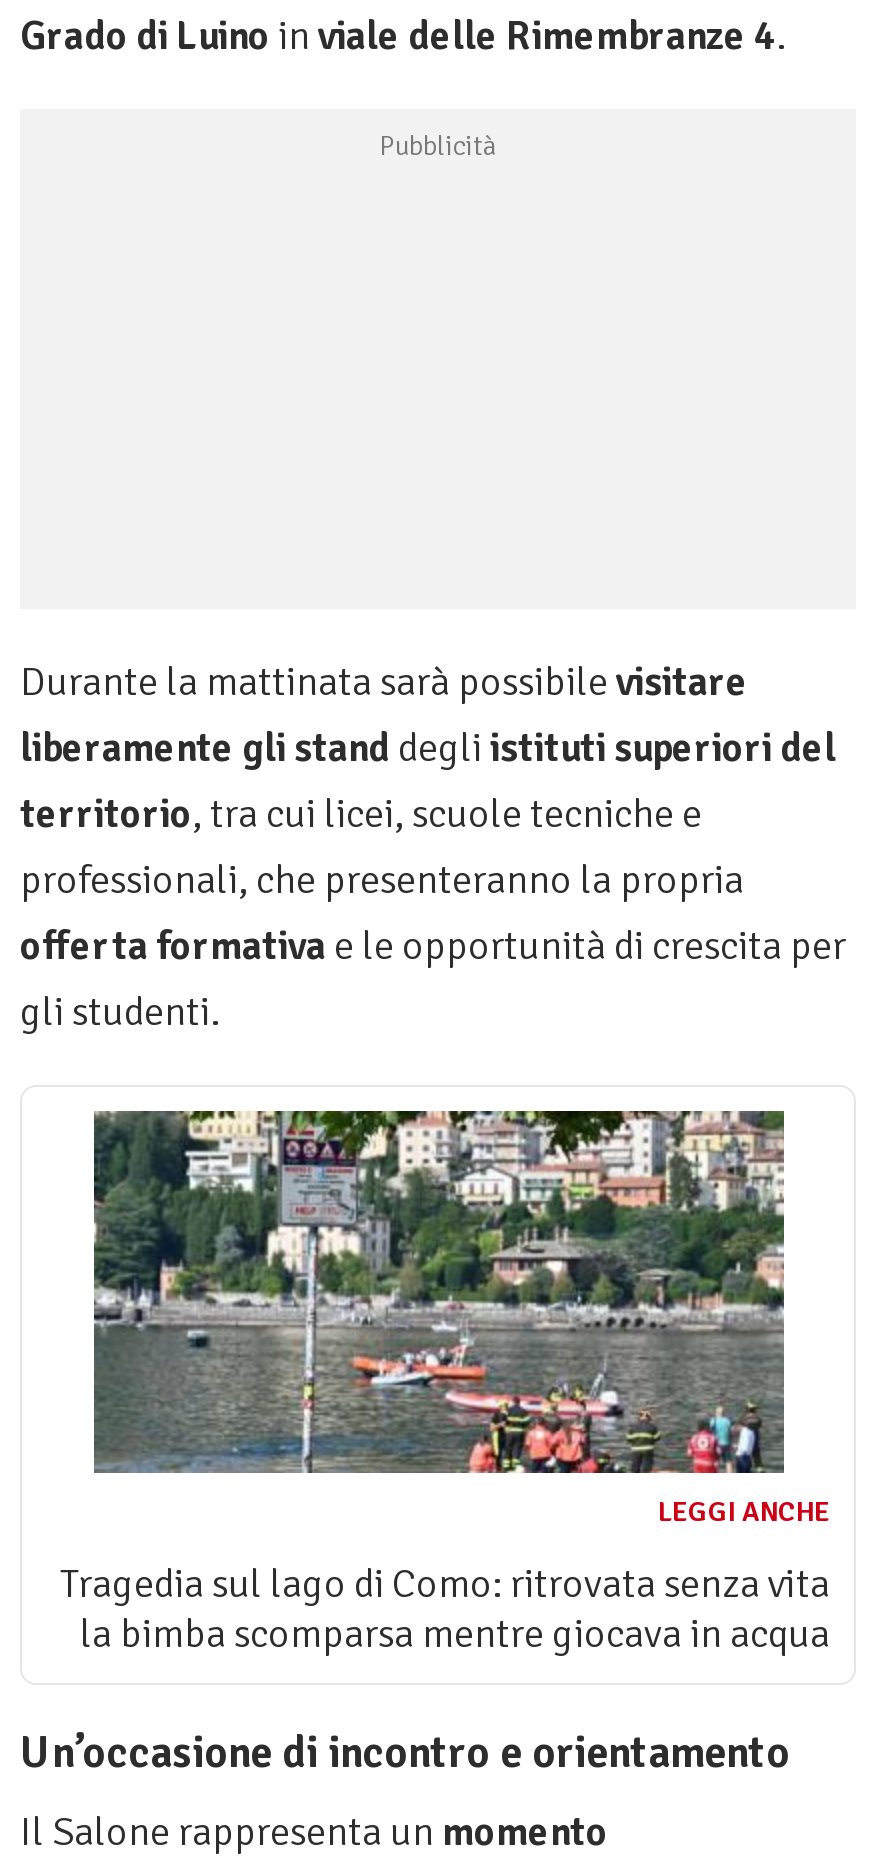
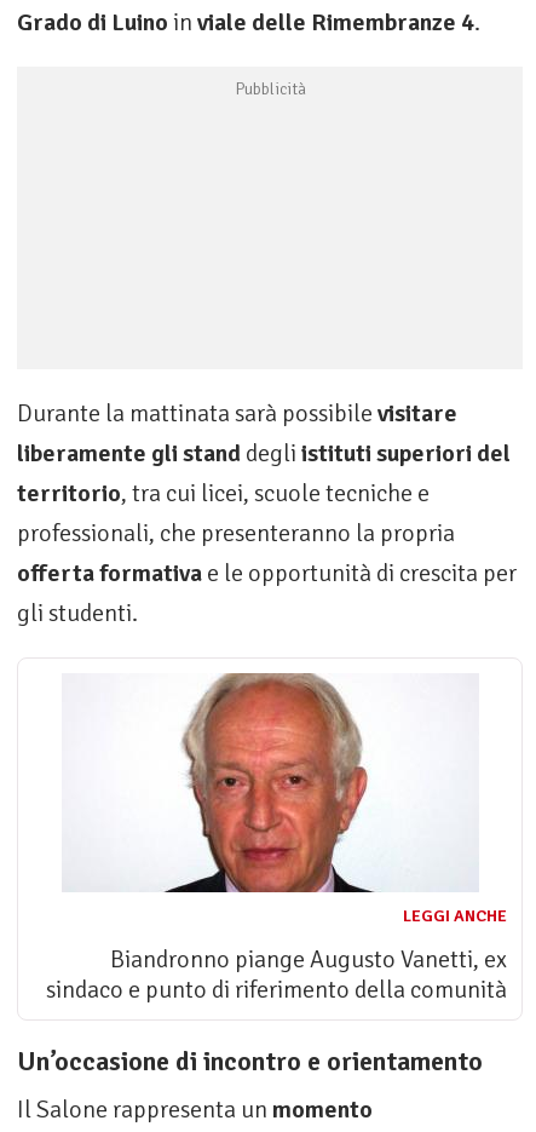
[92,1109,786,1475] [image] -> [62,672,479,893] [image]
[60,1559,830,1659] Tragedia sul lago di Como: ritrovata senza vita | la bimba scomparsa mentre giocava in acqua -> [46,944,507,1005] Biandronno piange Augusto Vanetti, ex | sindaco e punto di riferimento della comunità

